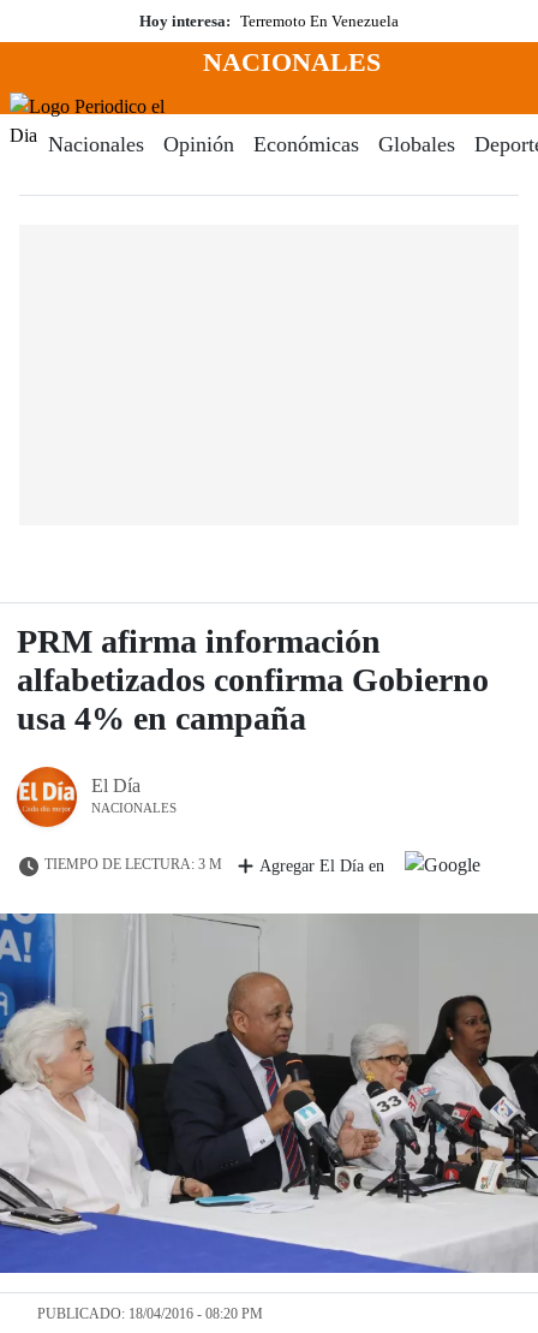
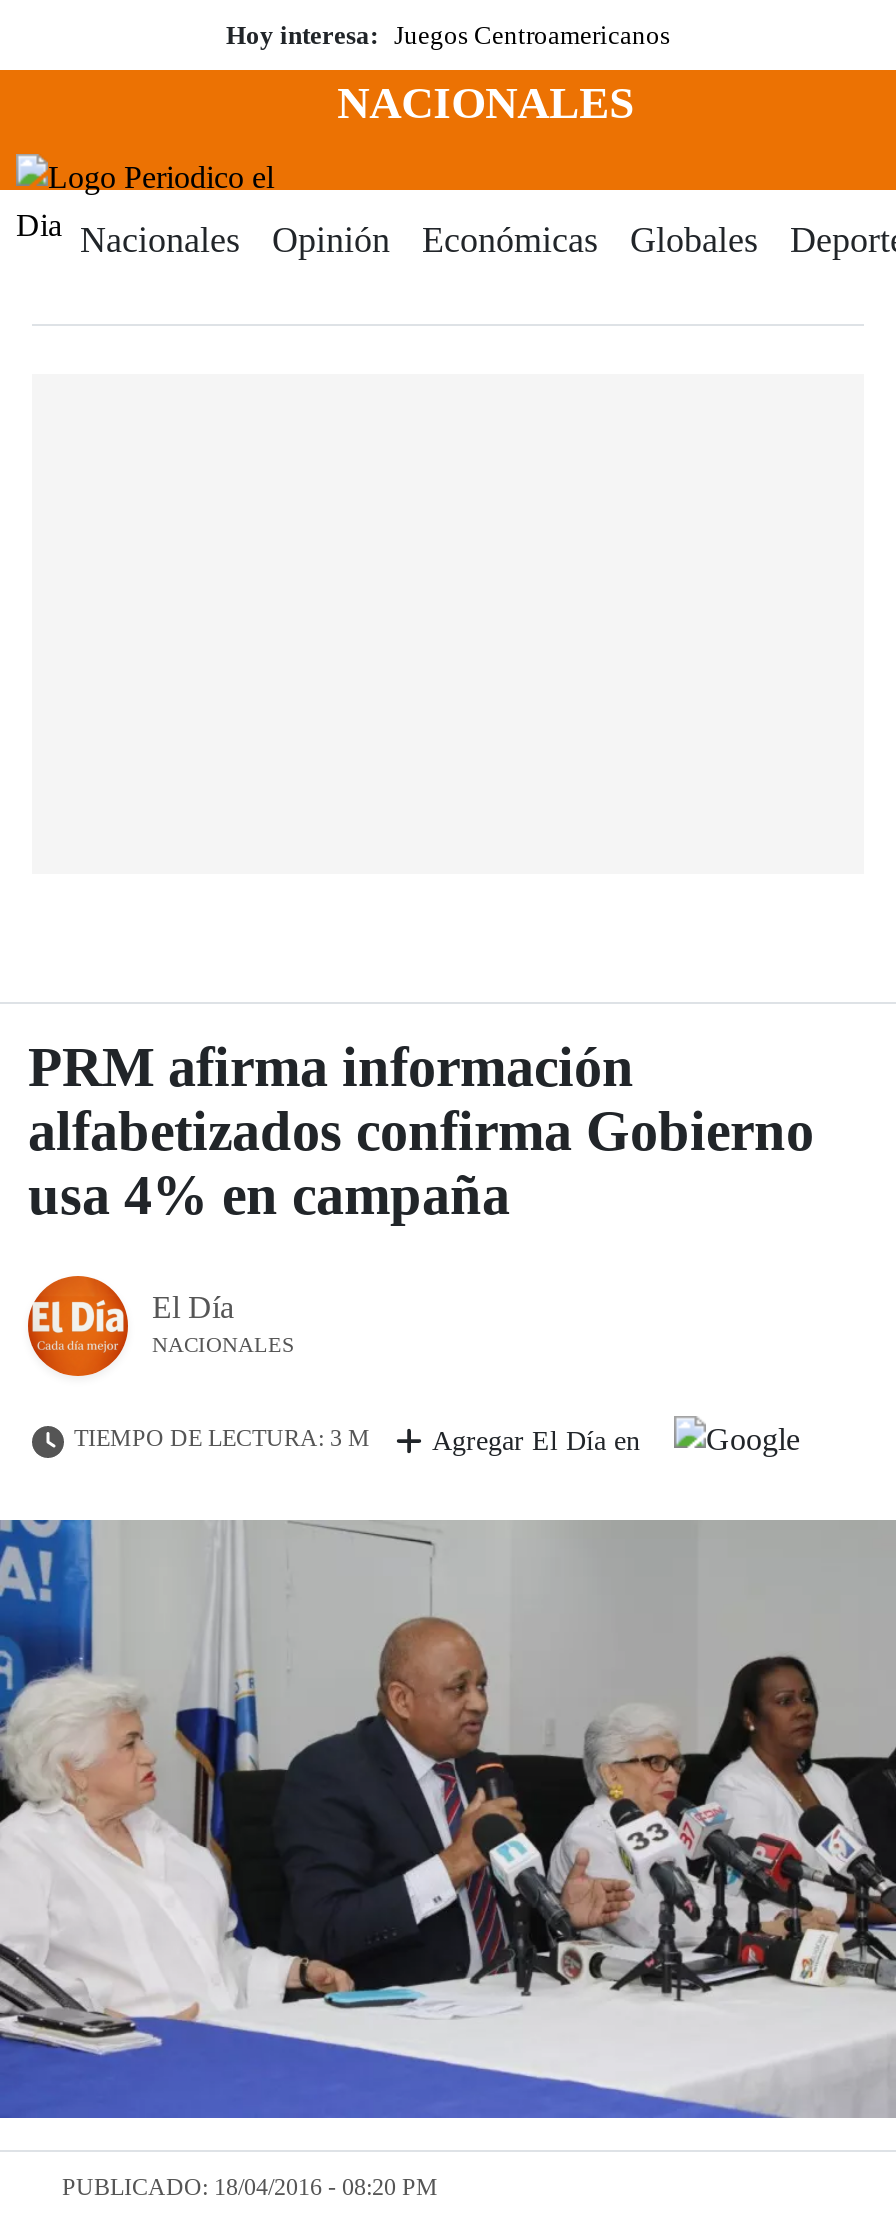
[139,12,399,30] Hoy interesa: Terremoto En Venezuela -> [226,20,670,50] Hoy interesa: Juegos Centroamericanos

